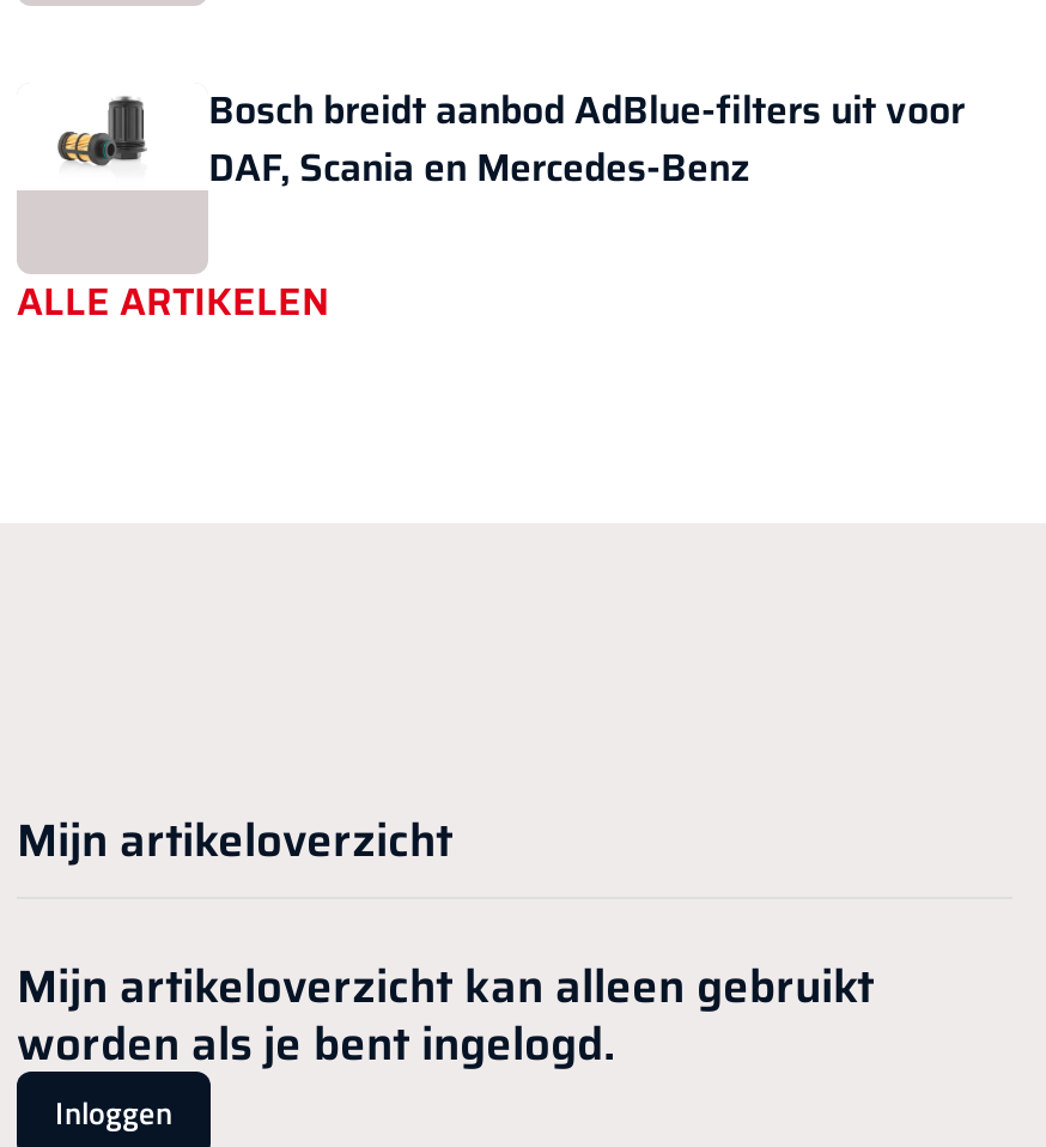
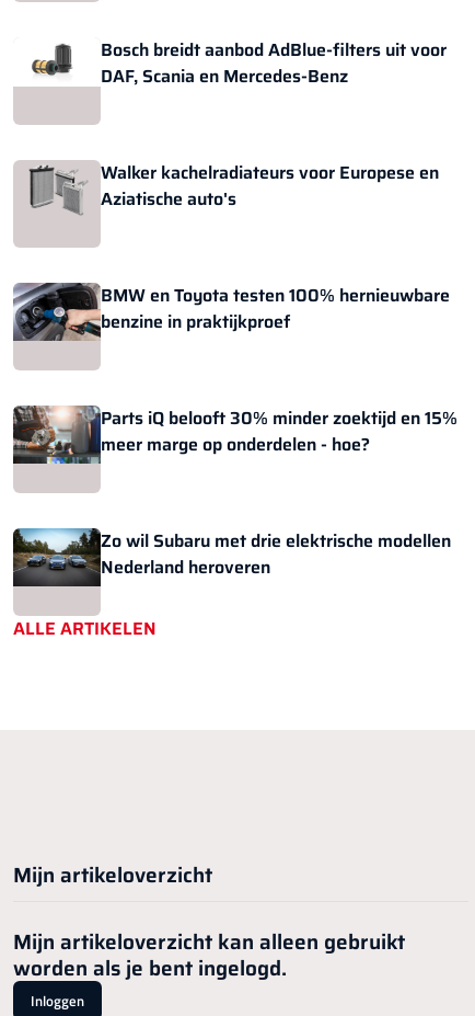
none -> [12,282,450,342] [image] | BMW en Toyota testen 100% hernieuwbare | benzine in praktijkproef
none -> [12,404,457,466] [image] | Parts iQ belooft 30% minder zoektijd en 15% | meer marge op onderdelen - hoe?
none -> [12,527,451,587] [image] | Zo wil Subaru met drie elektrische modellen | Nederland heroveren
none -> [28,159,439,216] [image] | Walker kachelradiateurs voor Europese en | Aziatische auto's

